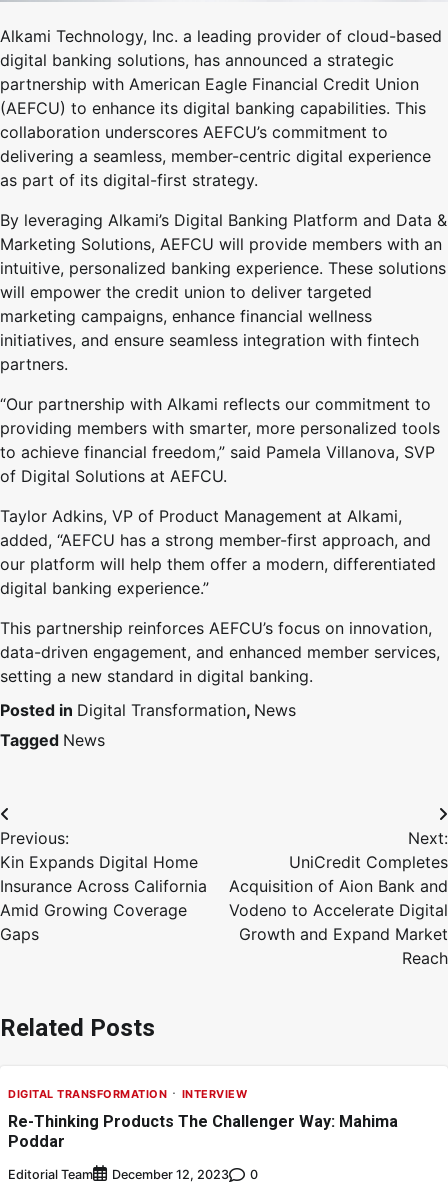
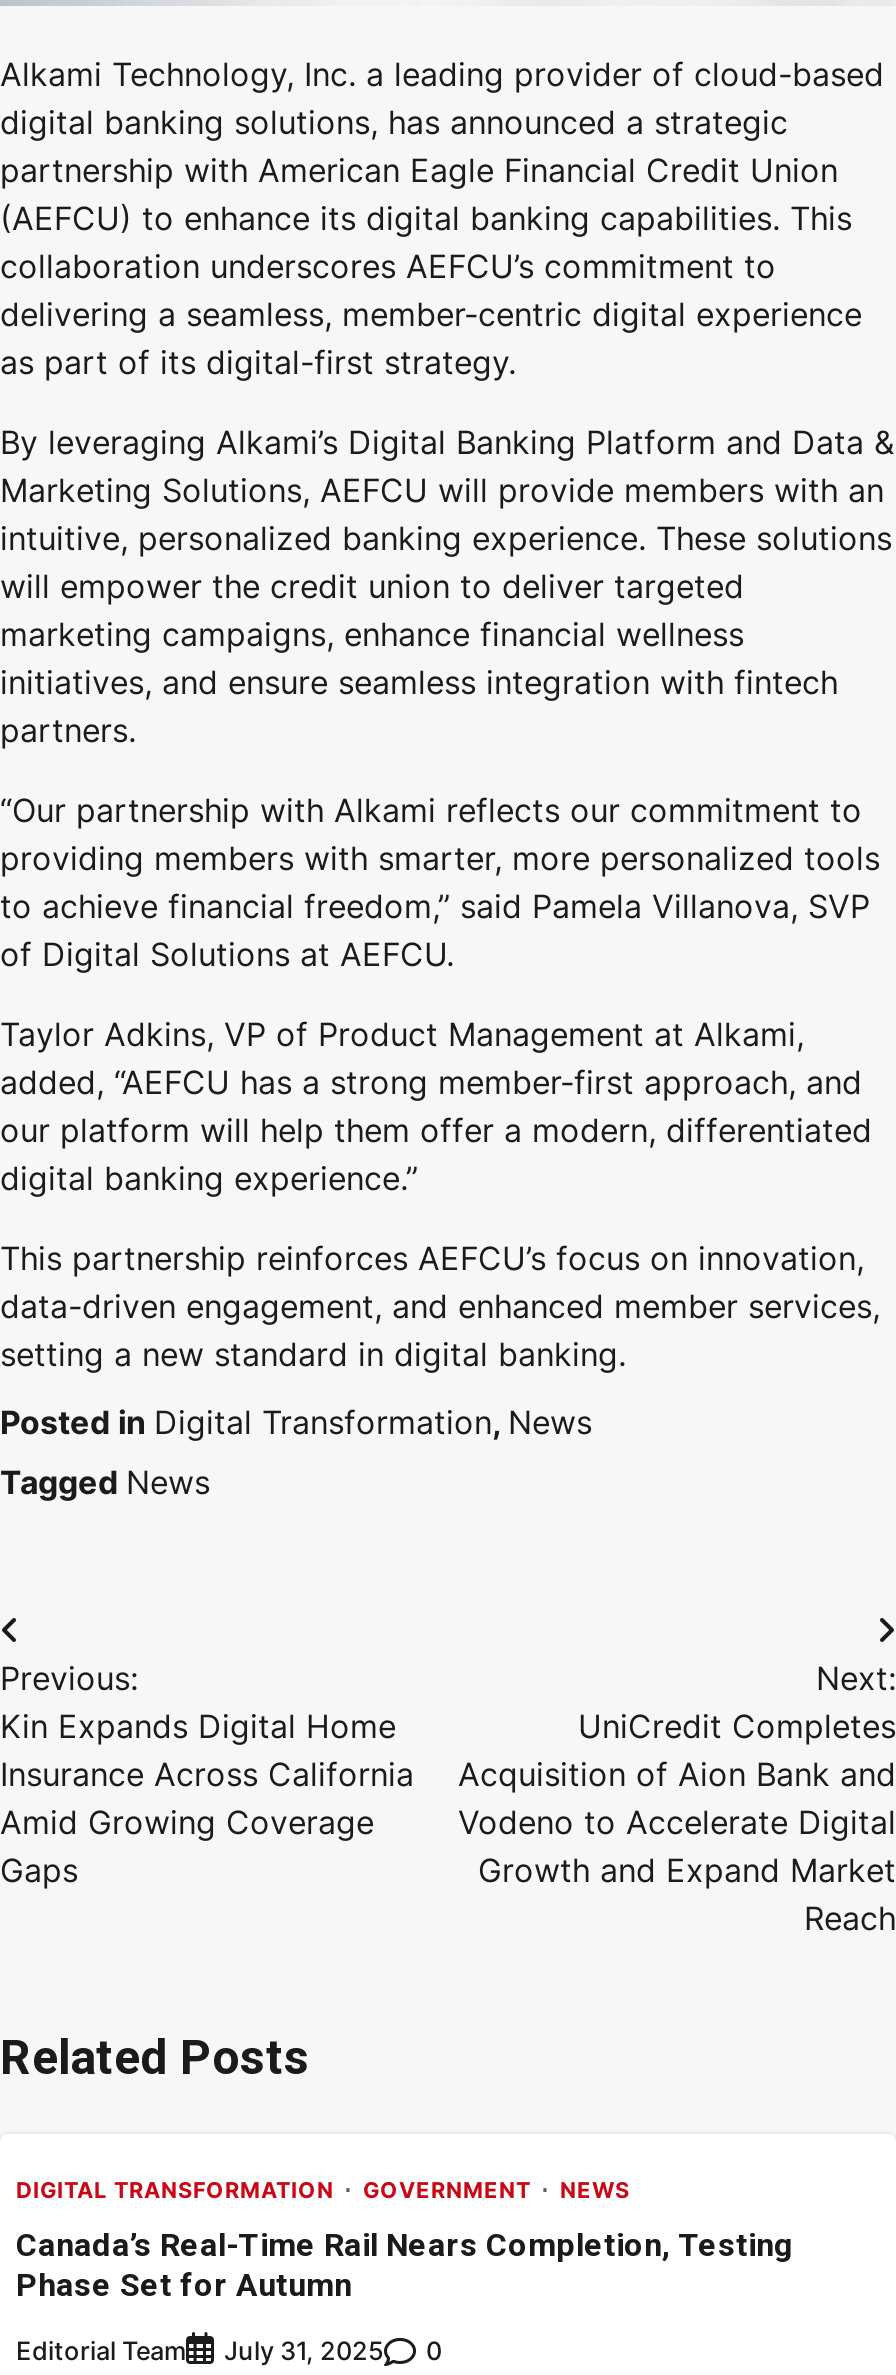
[181,1087,247,1101] INTERVIEW -> [363,2176,630,2204] GOVERNMENT | NEWS
[8,1112,398,1151] Re-Thinking Products The Challenger Way: Mahima | Poddar -> [16,2226,794,2304] Canada’s Real-Time Rail Nears Completion, Testing | Phase Set for Autumn
[8,1167,258,1182] Editorial Team December 12, 2023 0 -> [16,2336,442,2367] Editorial Team July 31, 2025 0

